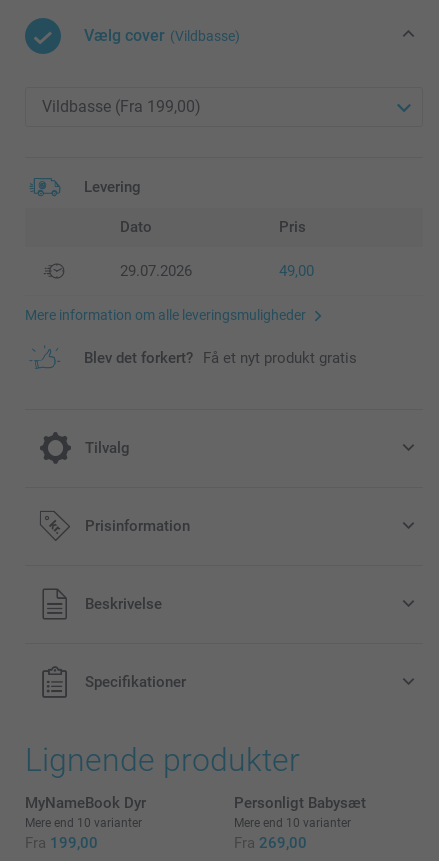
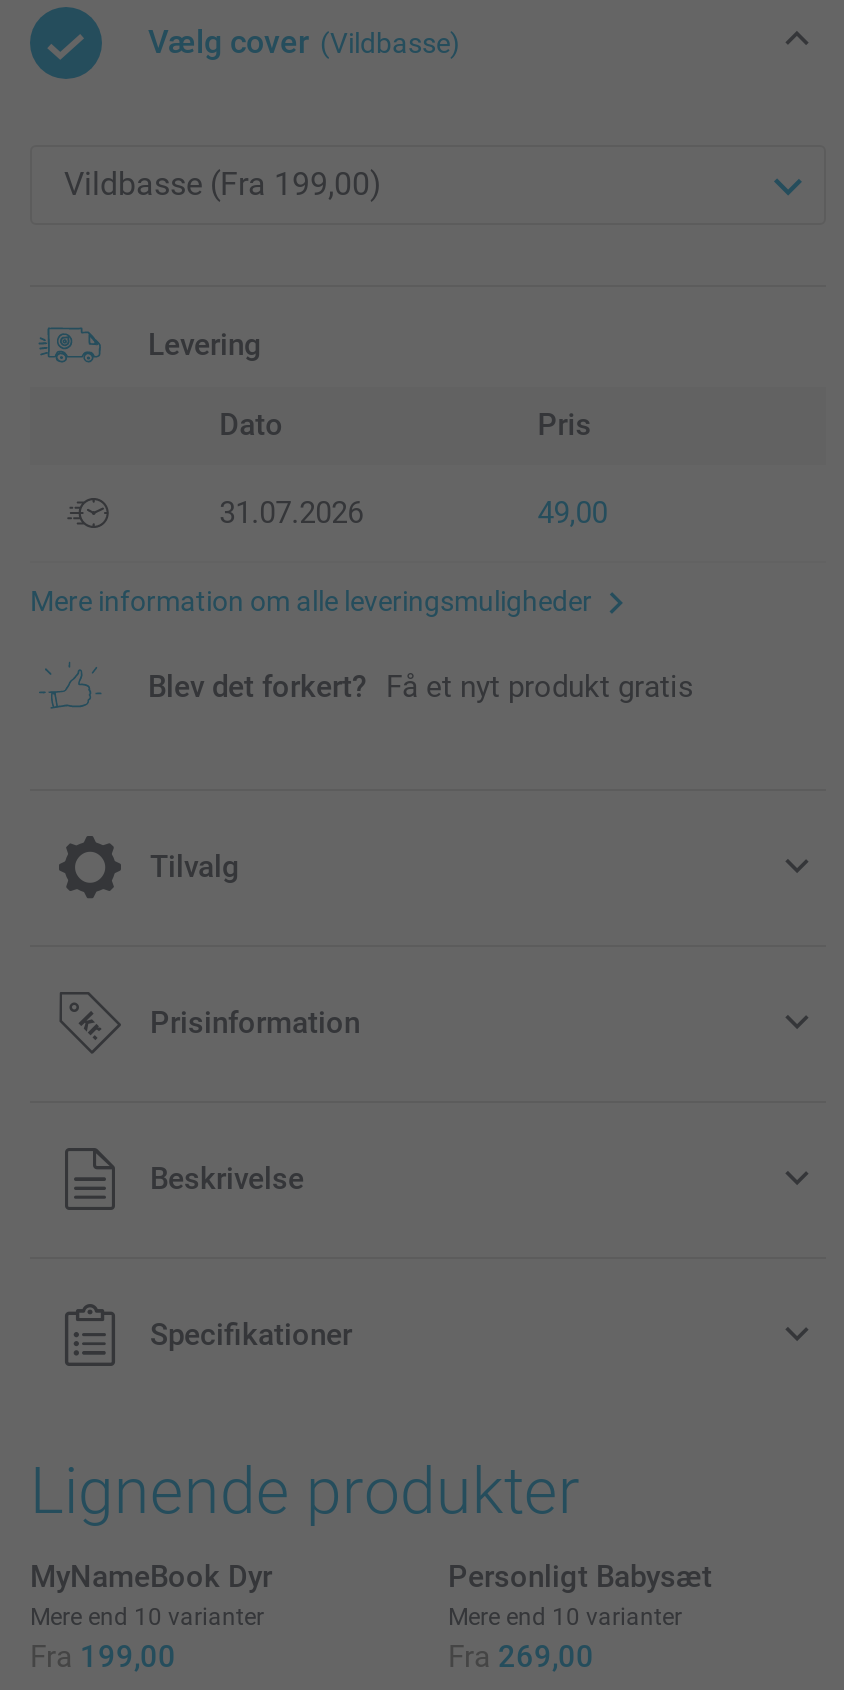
[120,262,192,280] 29.07.2026 -> [219,496,363,532] 31.07.2026

